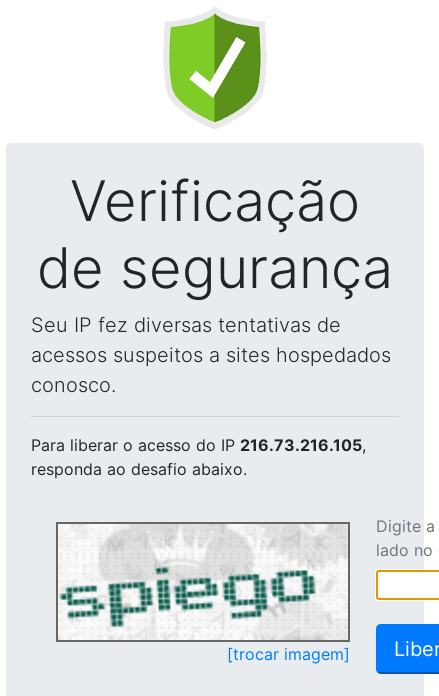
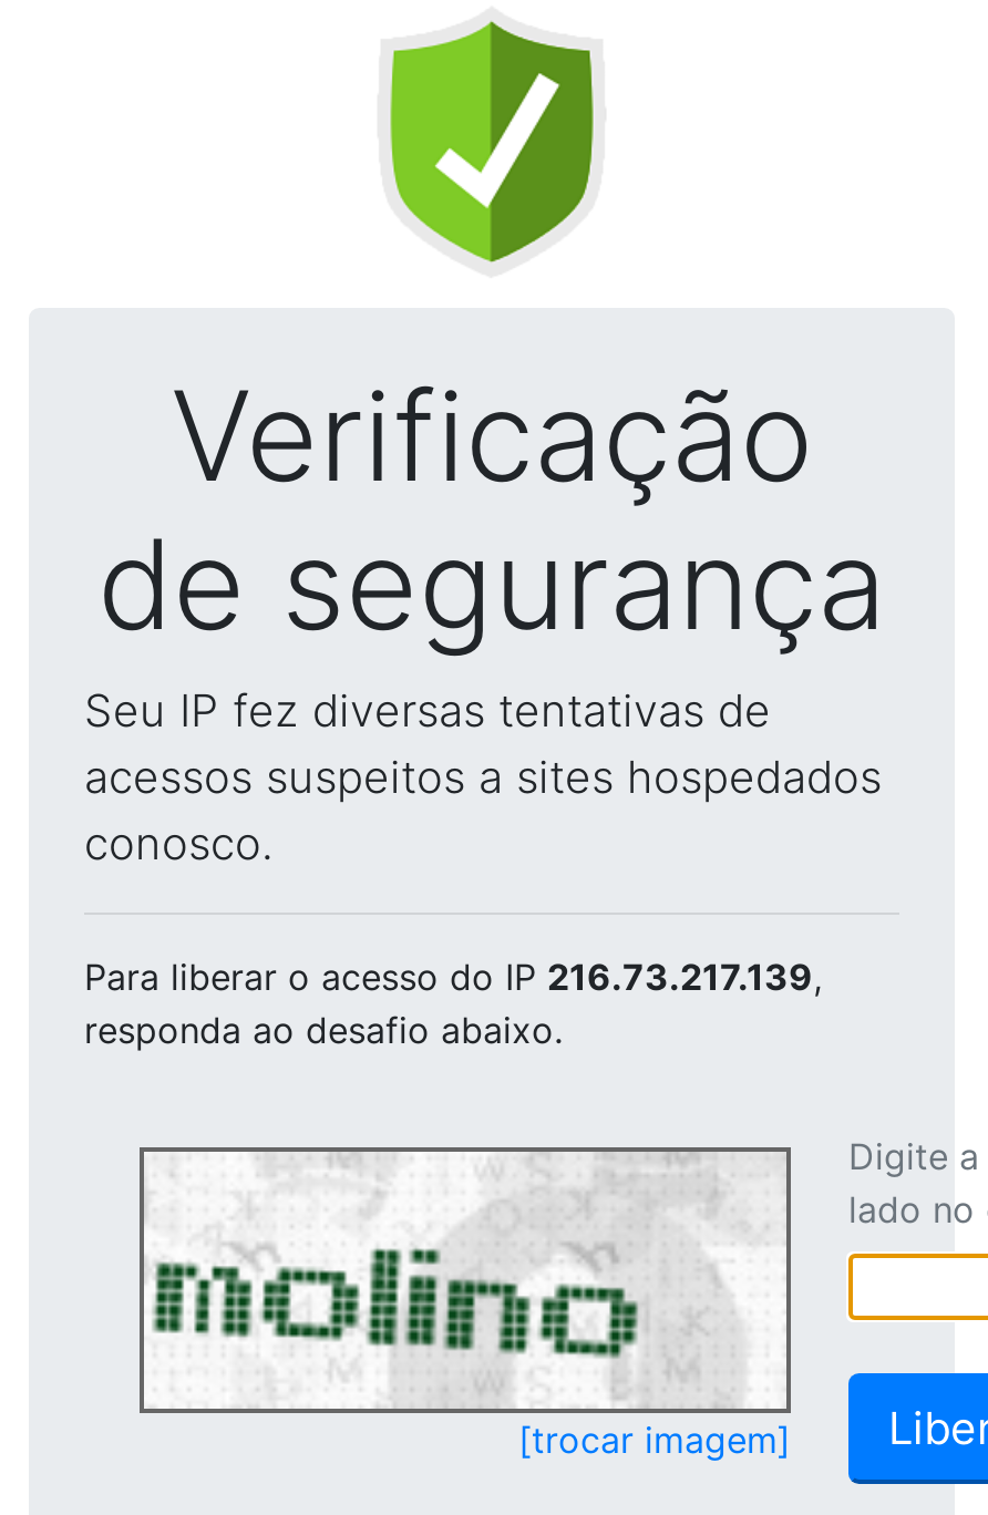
[31,435,366,455] Para liberar o acesso do IP 216.73.216.105, -> [84,955,822,999] Para liberar o acesso do IP 216.73.217.139,
[60,525,316,638] [image] -> [146,1158,713,1402] [image]

